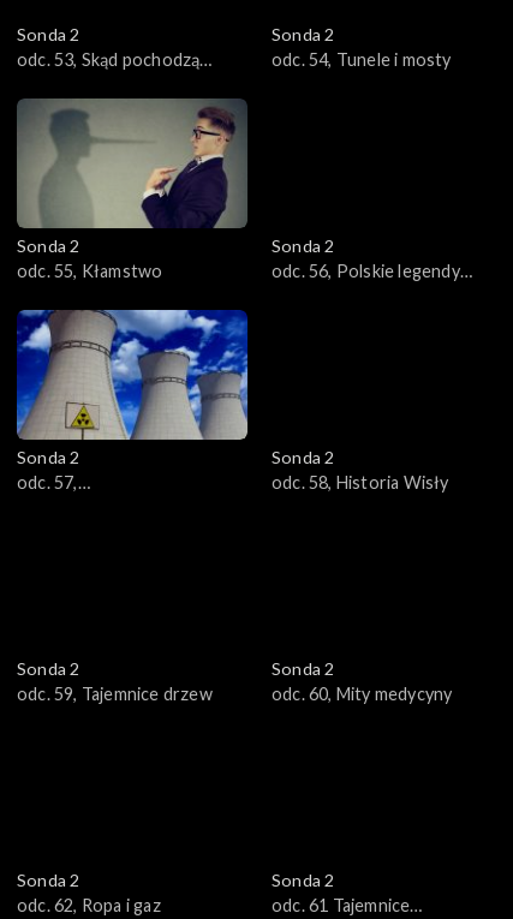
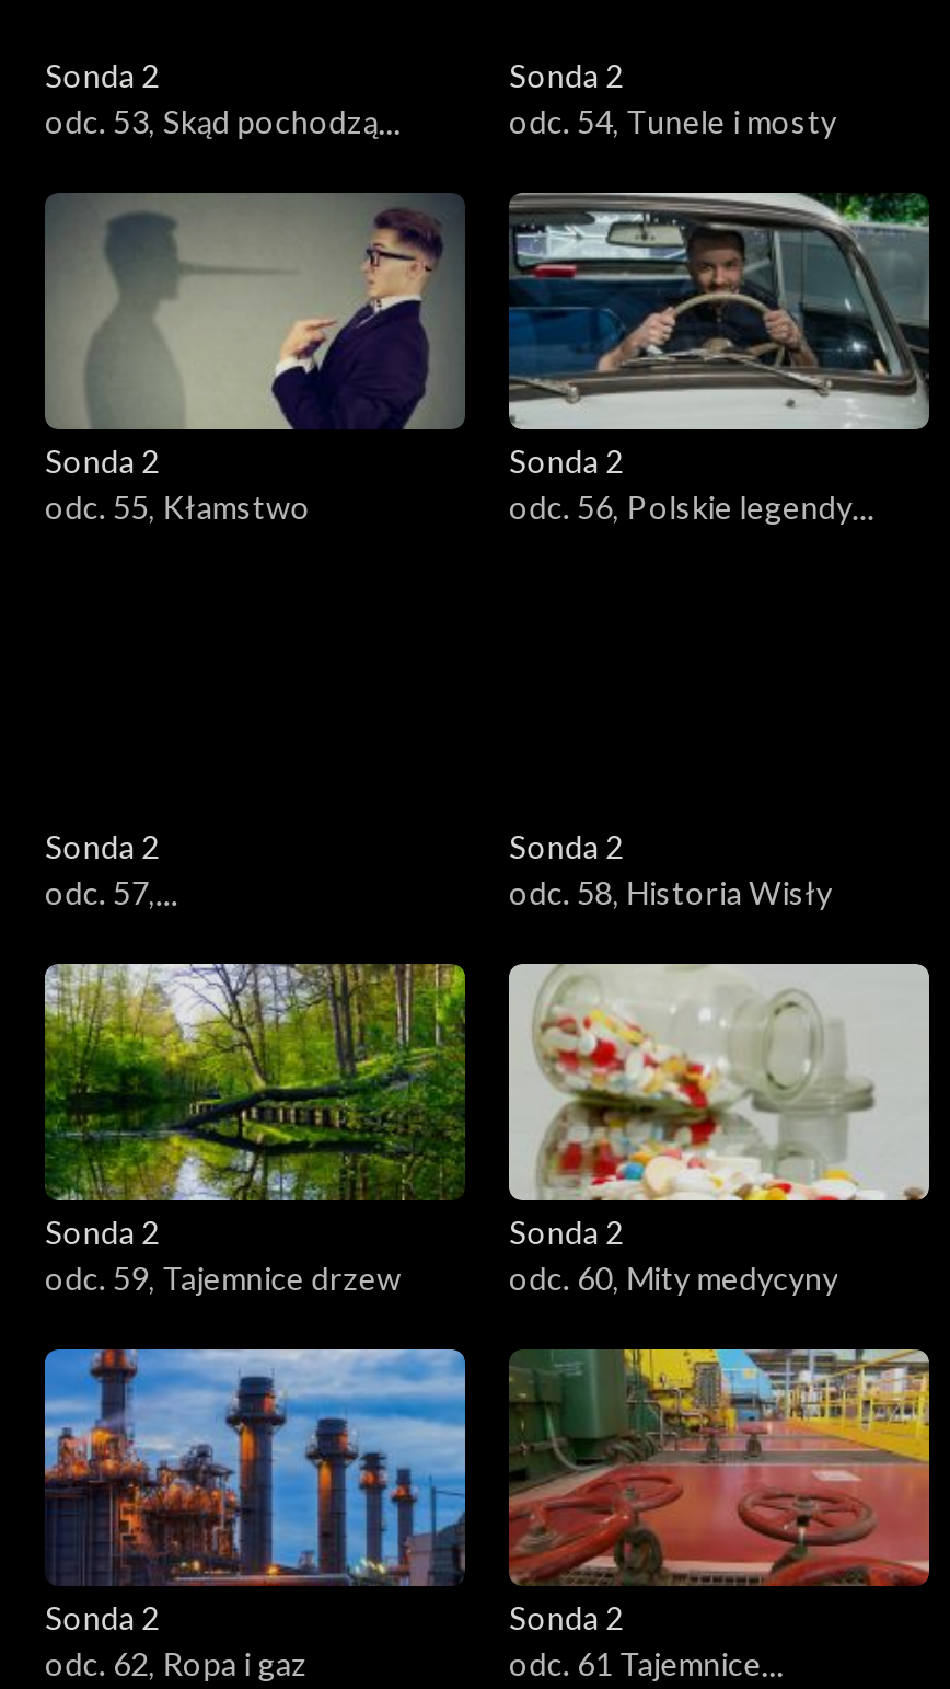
none -> [507,191,931,432] [image]
[16,309,249,441] [image] -> none
none -> [43,962,467,1203] [image]
none -> [507,962,931,1203] [image]
none -> [43,1347,467,1588] [image]
none -> [507,1347,931,1588] [image]

